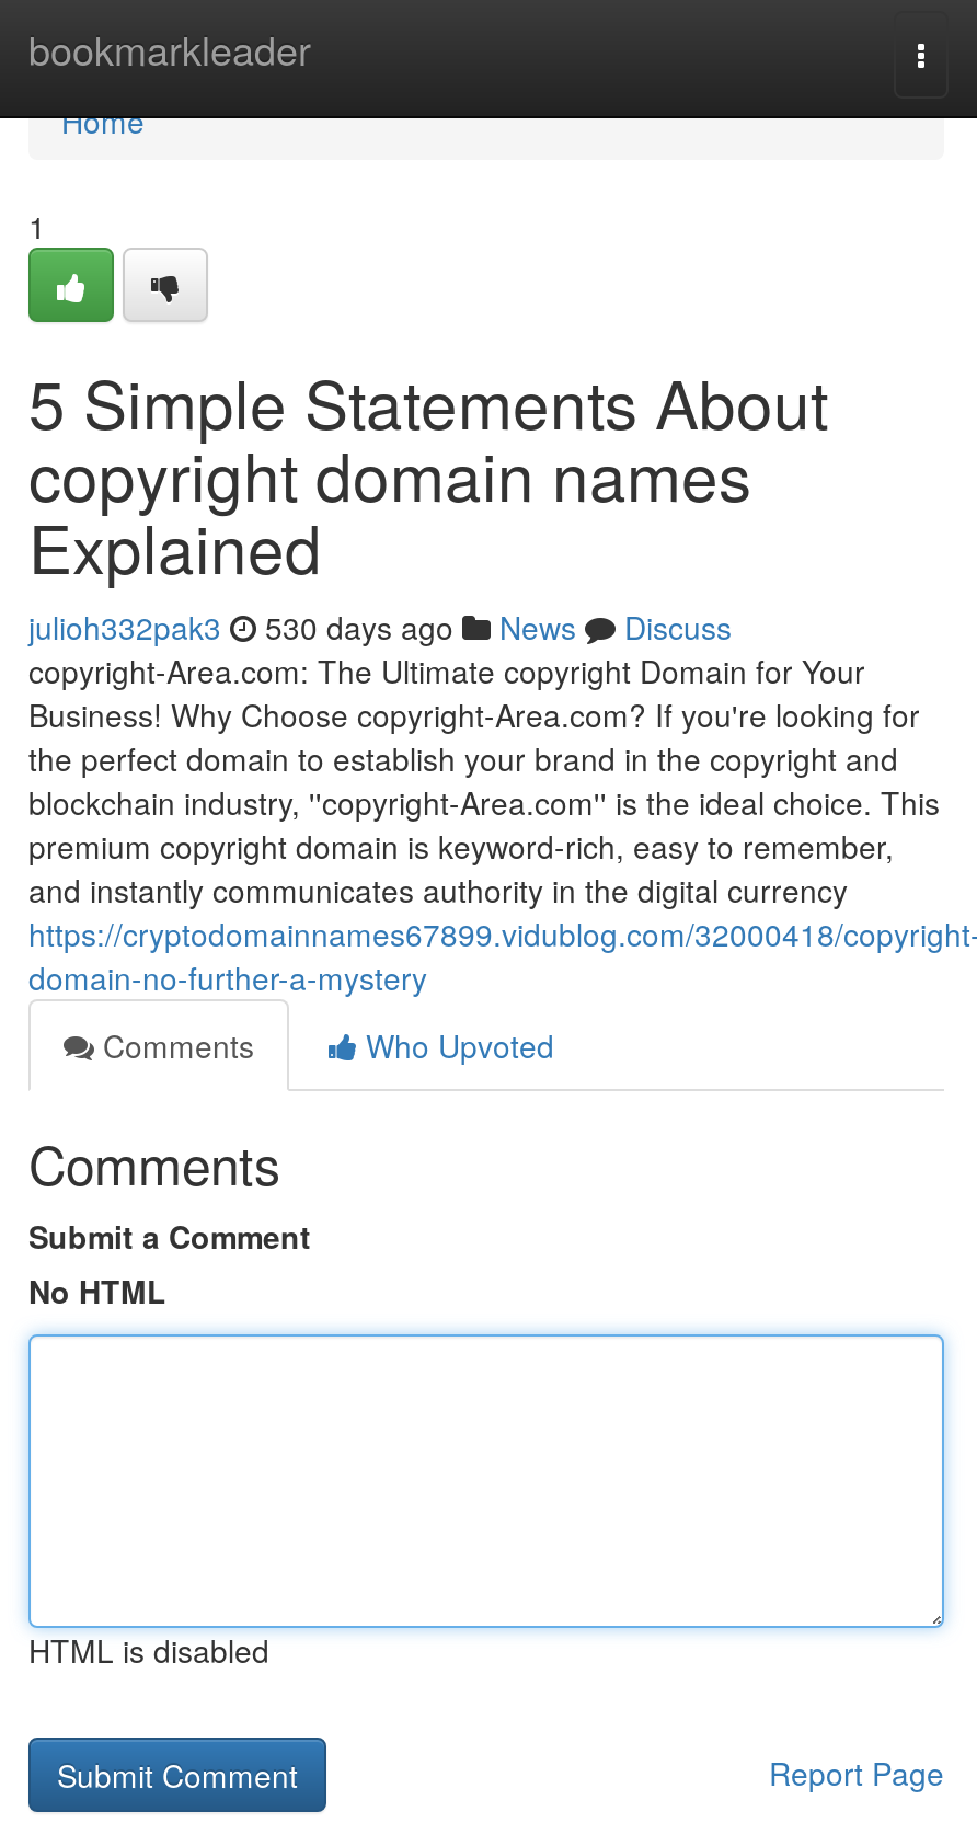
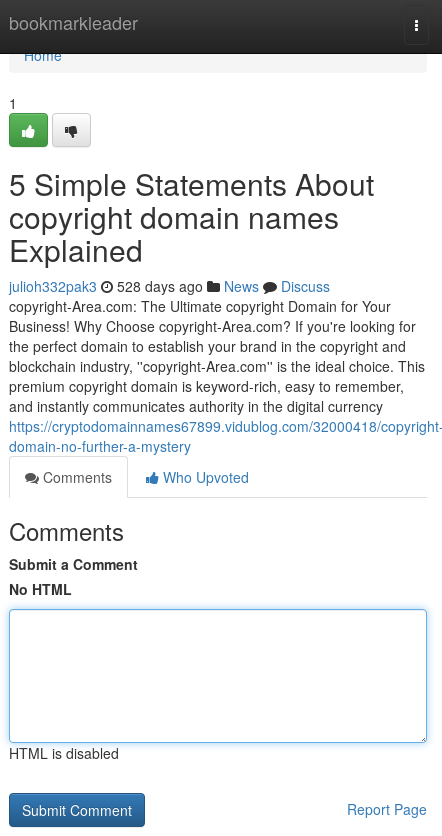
[28,605,732,649] julioh332pak3 530 days ago News Discuss -> [9,276,330,296] julioh332pak3 528 days ago News Discuss

